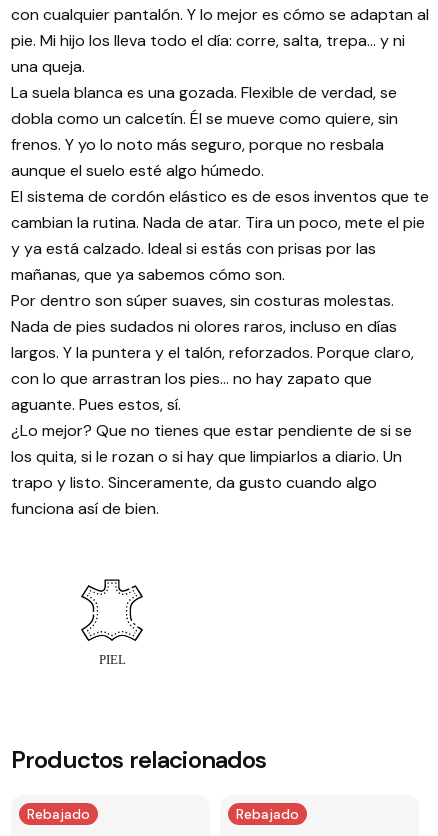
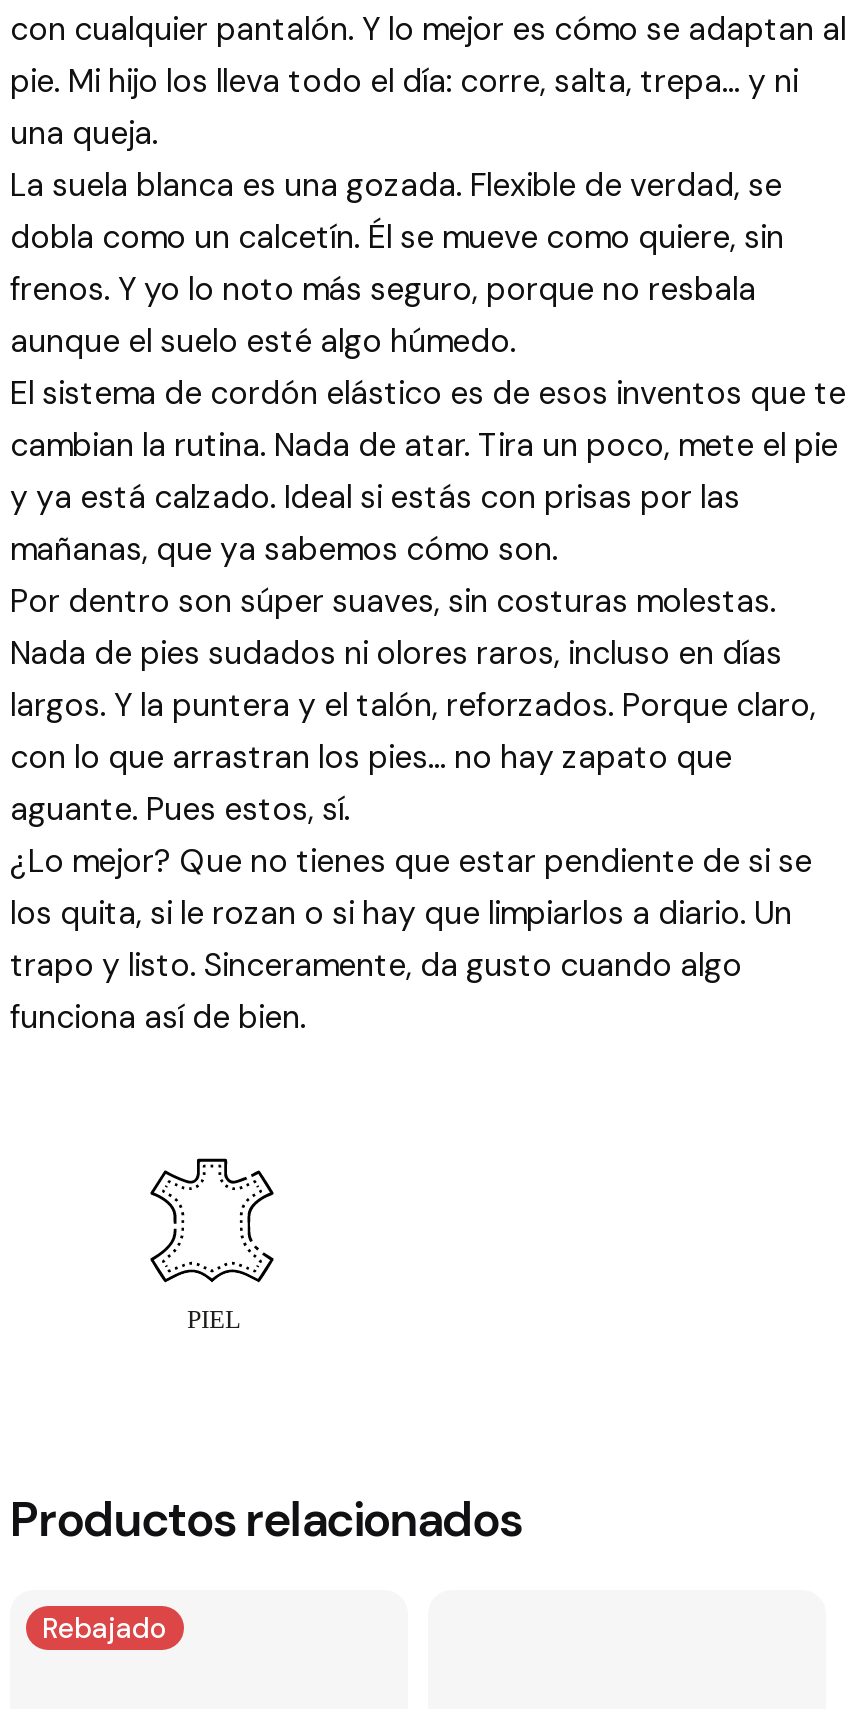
[236,805,299,823] Rebajado -> none

